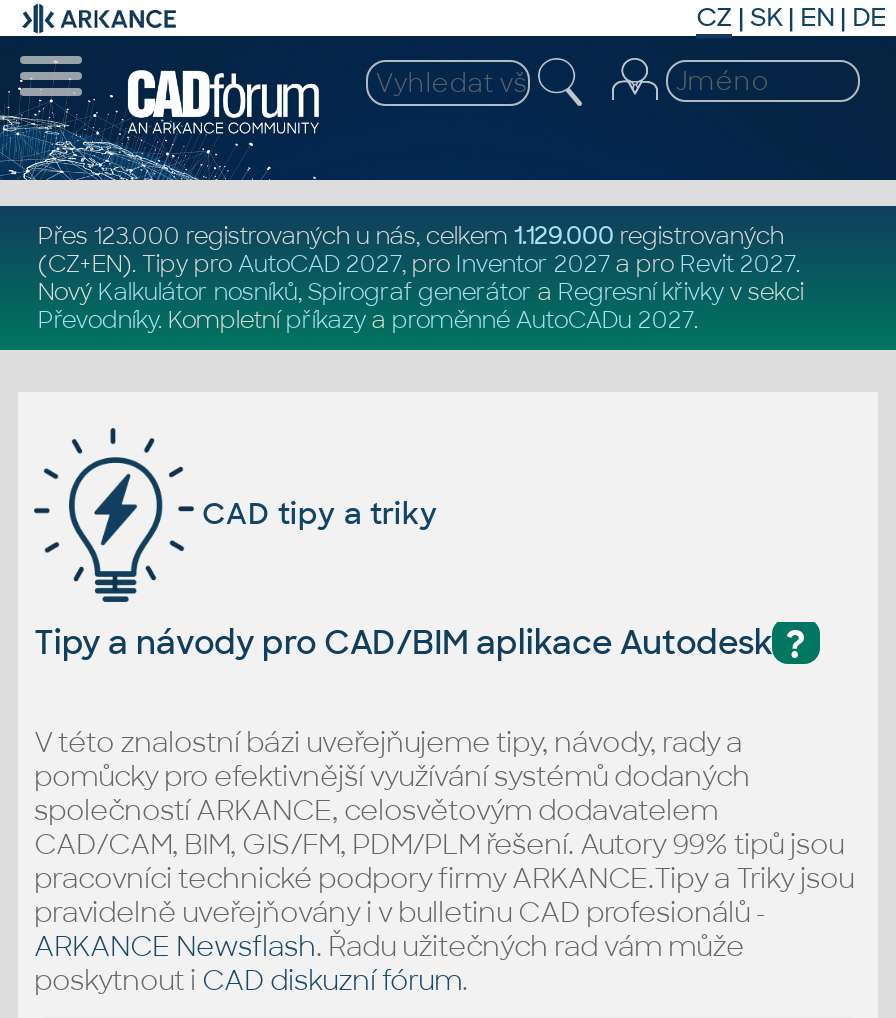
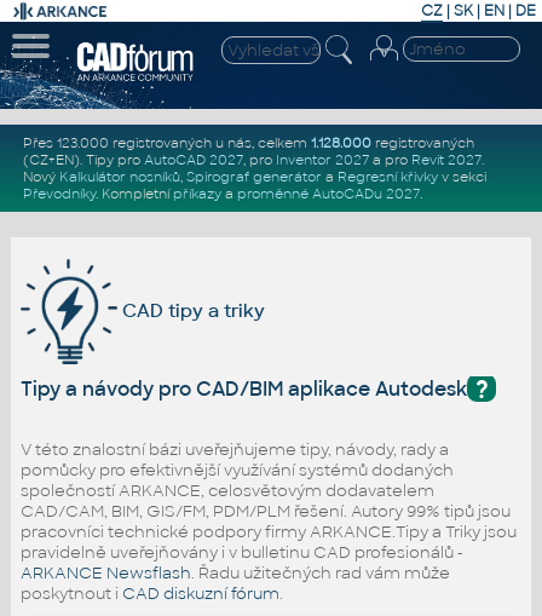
[38,222,784,250] Přes 123.000 registrovaných u nás, celkem 1.129.000 registrovaných -> [23,134,474,151] Přes 123.000 registrovaných u nás, celkem 1.128.000 registrovaných

